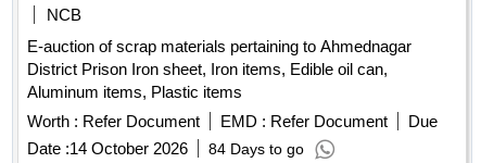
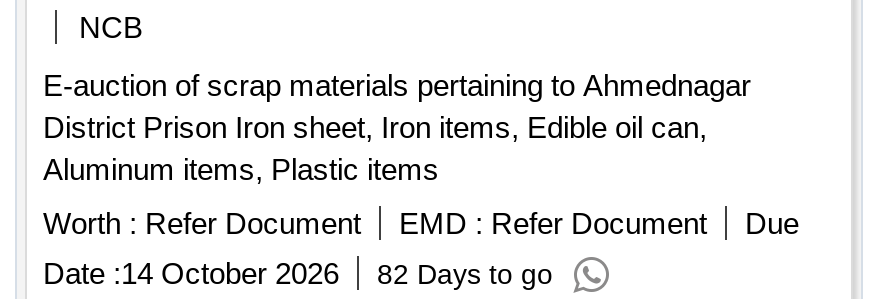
[27,139,304,158] Date : 14 October 2026 84 Days to go -> [43,256,553,290] Date : 14 October 2026 82 Days to go

